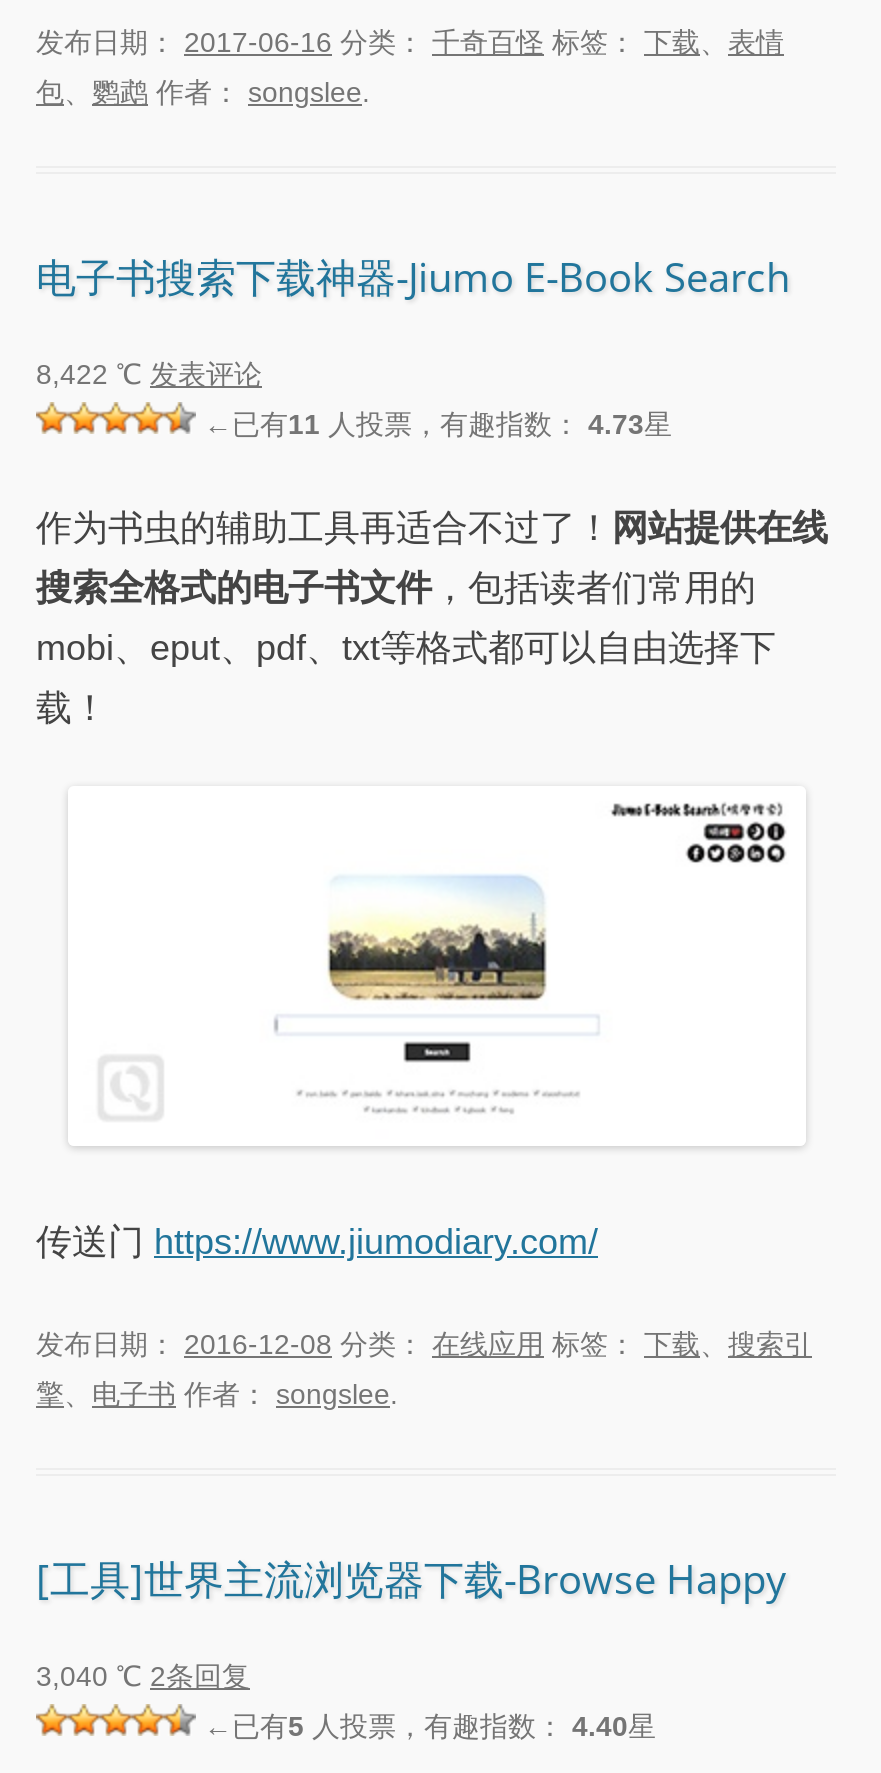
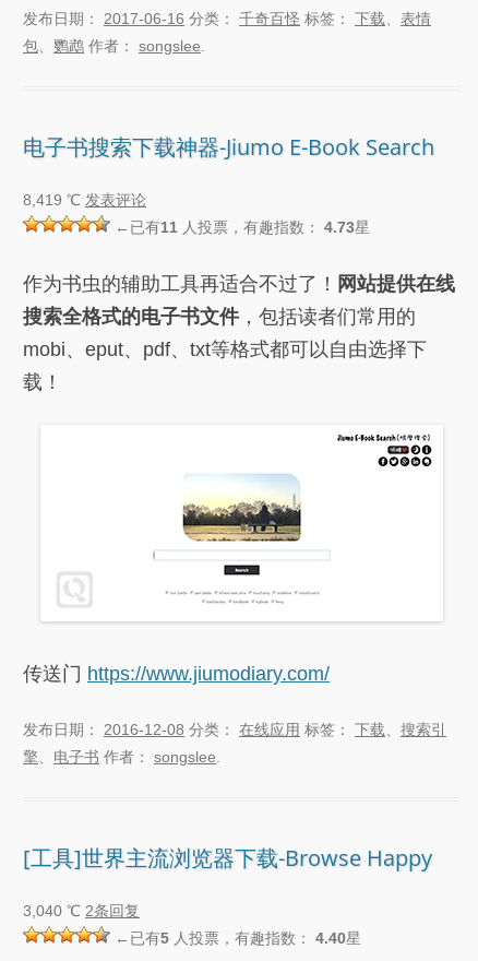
[36,358,262,390] 8,422 ℃发表评论 -> [23,191,146,209] 8,419 ℃发表评论

